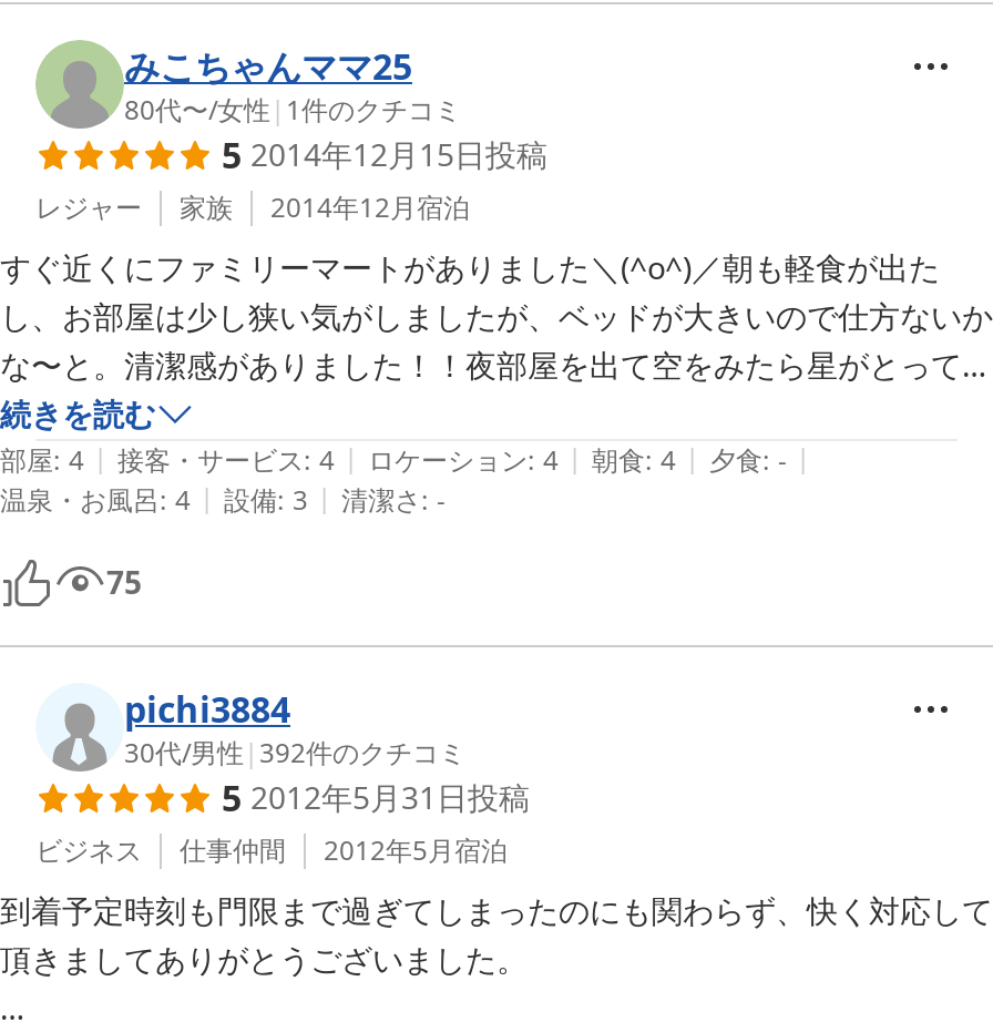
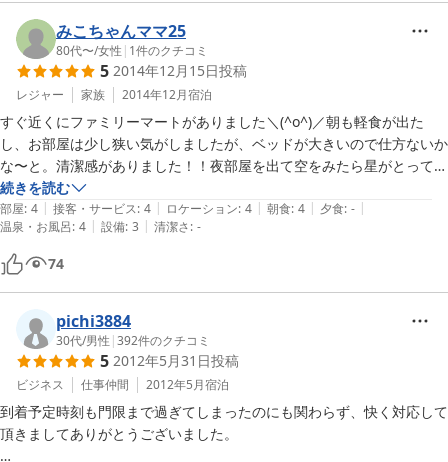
[106,561,142,603] 75 -> [48,254,64,273] 74

